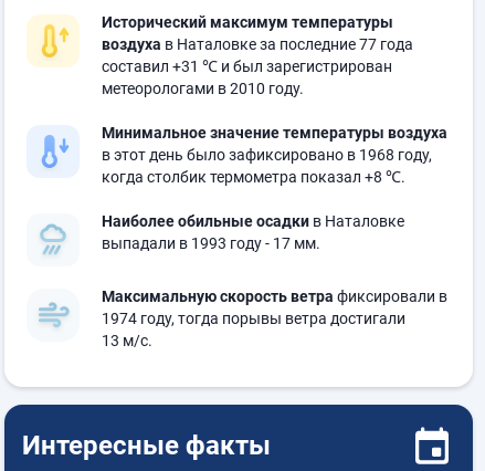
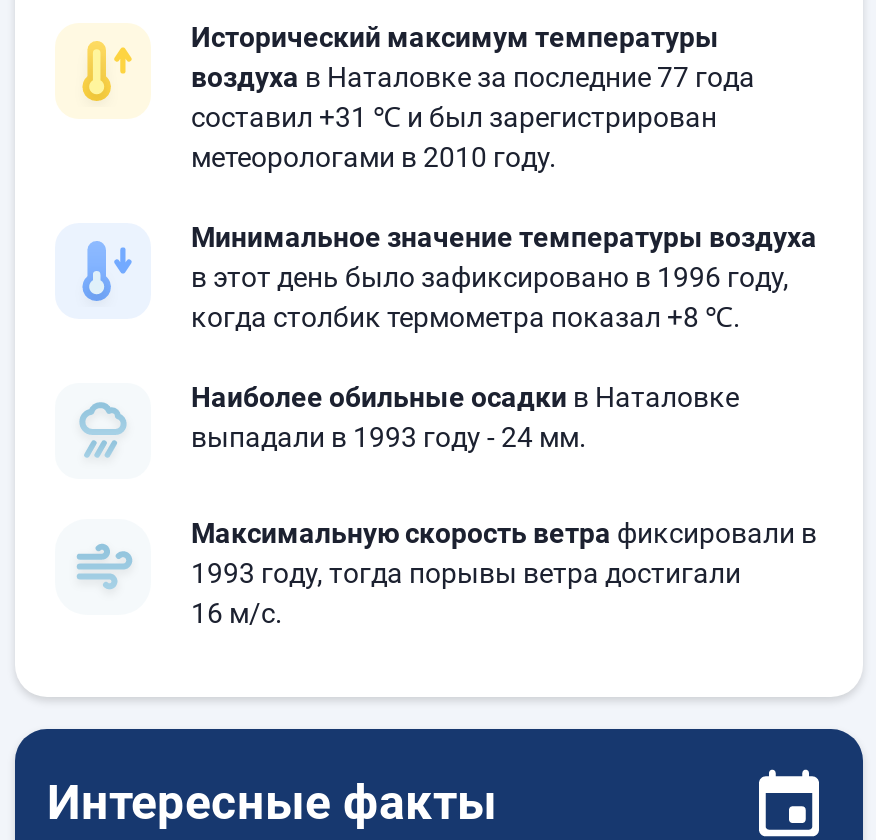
[102,146,432,164] в этот день было зафиксировано в 1968 году, -> [191,261,789,293] в этот день было зафиксировано в 1996 году,
[102,234,320,252] выпадали в 1993 году - 17 мм. -> [191,421,587,453] выпадали в 1993 году - 24 мм.
[102,310,405,327] 1974 году, тогда порывы ветра достигали -> [191,557,741,589] 1993 году, тогда порывы ветра достигали
[102,332,152,349] 13 м/с. -> [191,597,283,629] 16 м/с.

